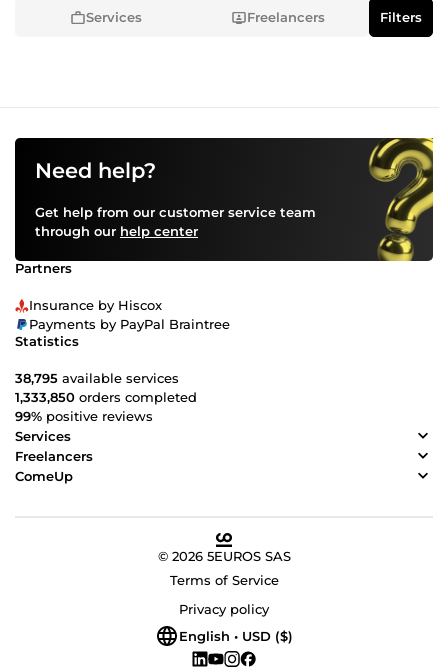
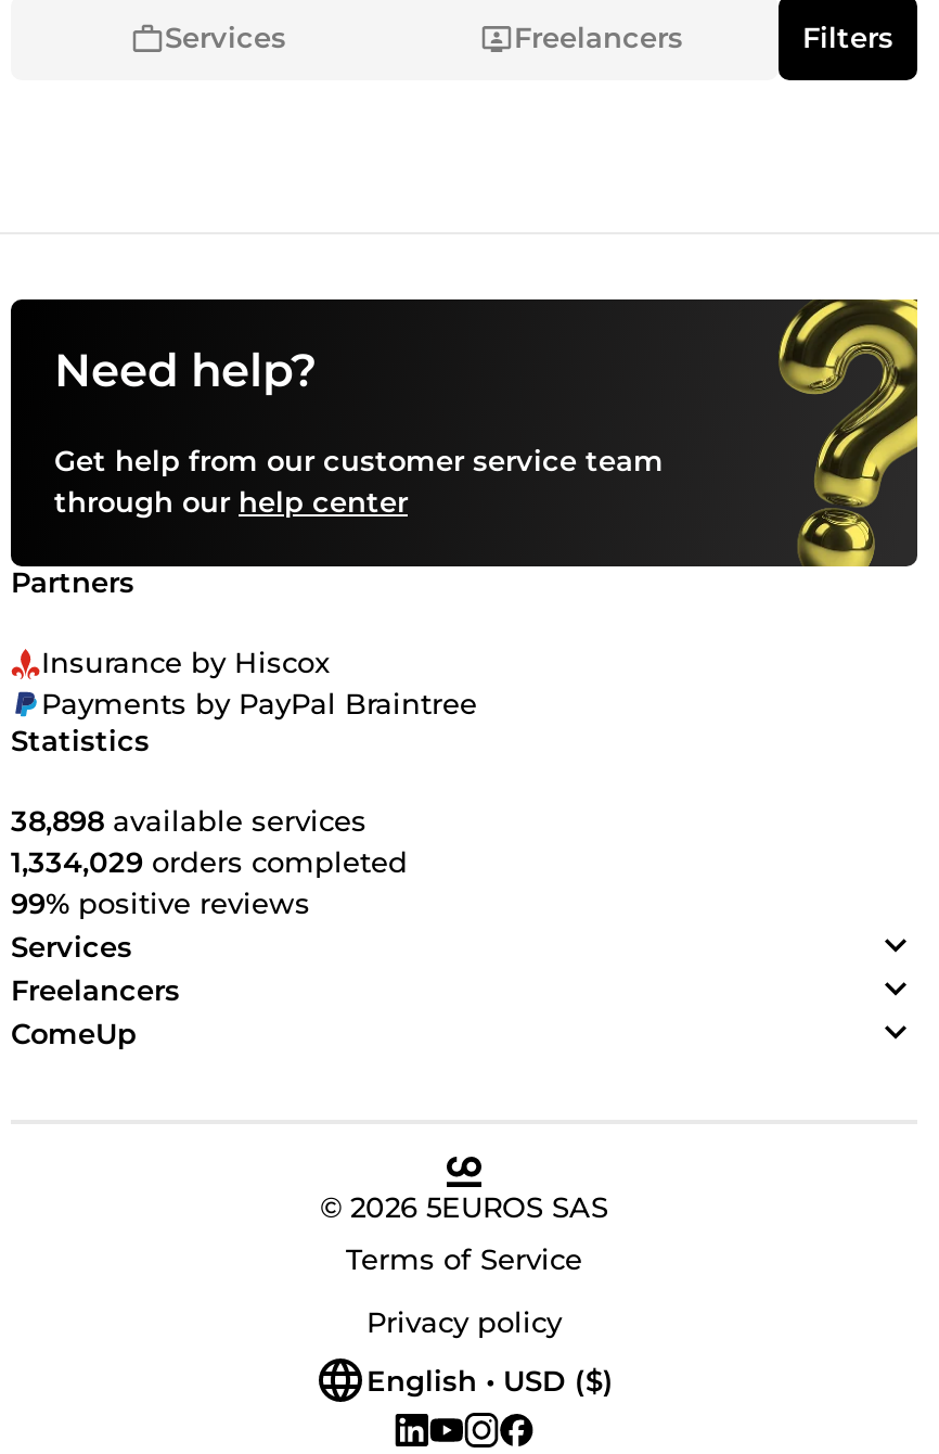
[15,370,179,386] 38,795 available services -> [11,803,366,838] 38,898 available services
[15,389,197,405] 1,333,850 orders completed -> [11,844,408,879] 1,334,029 orders completed

